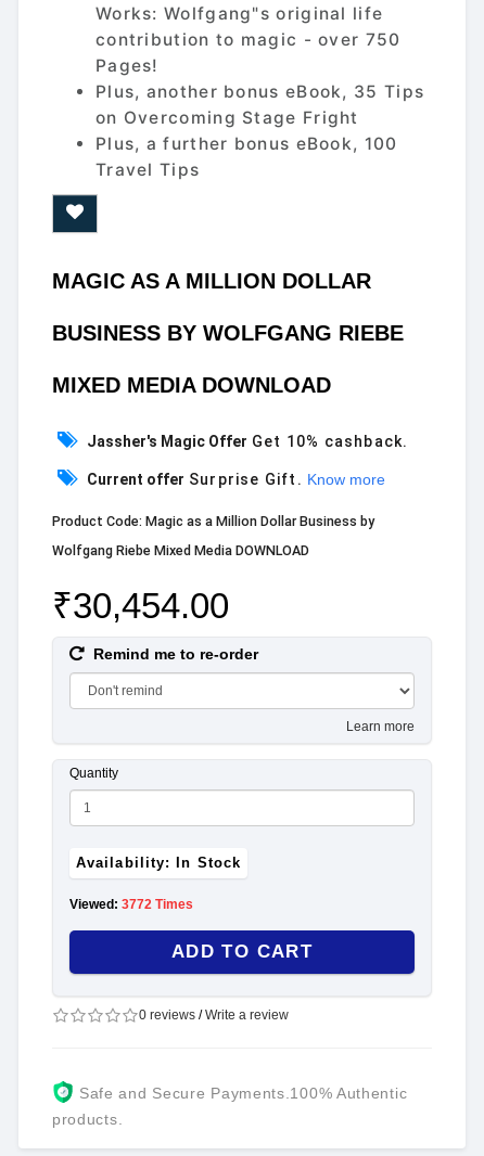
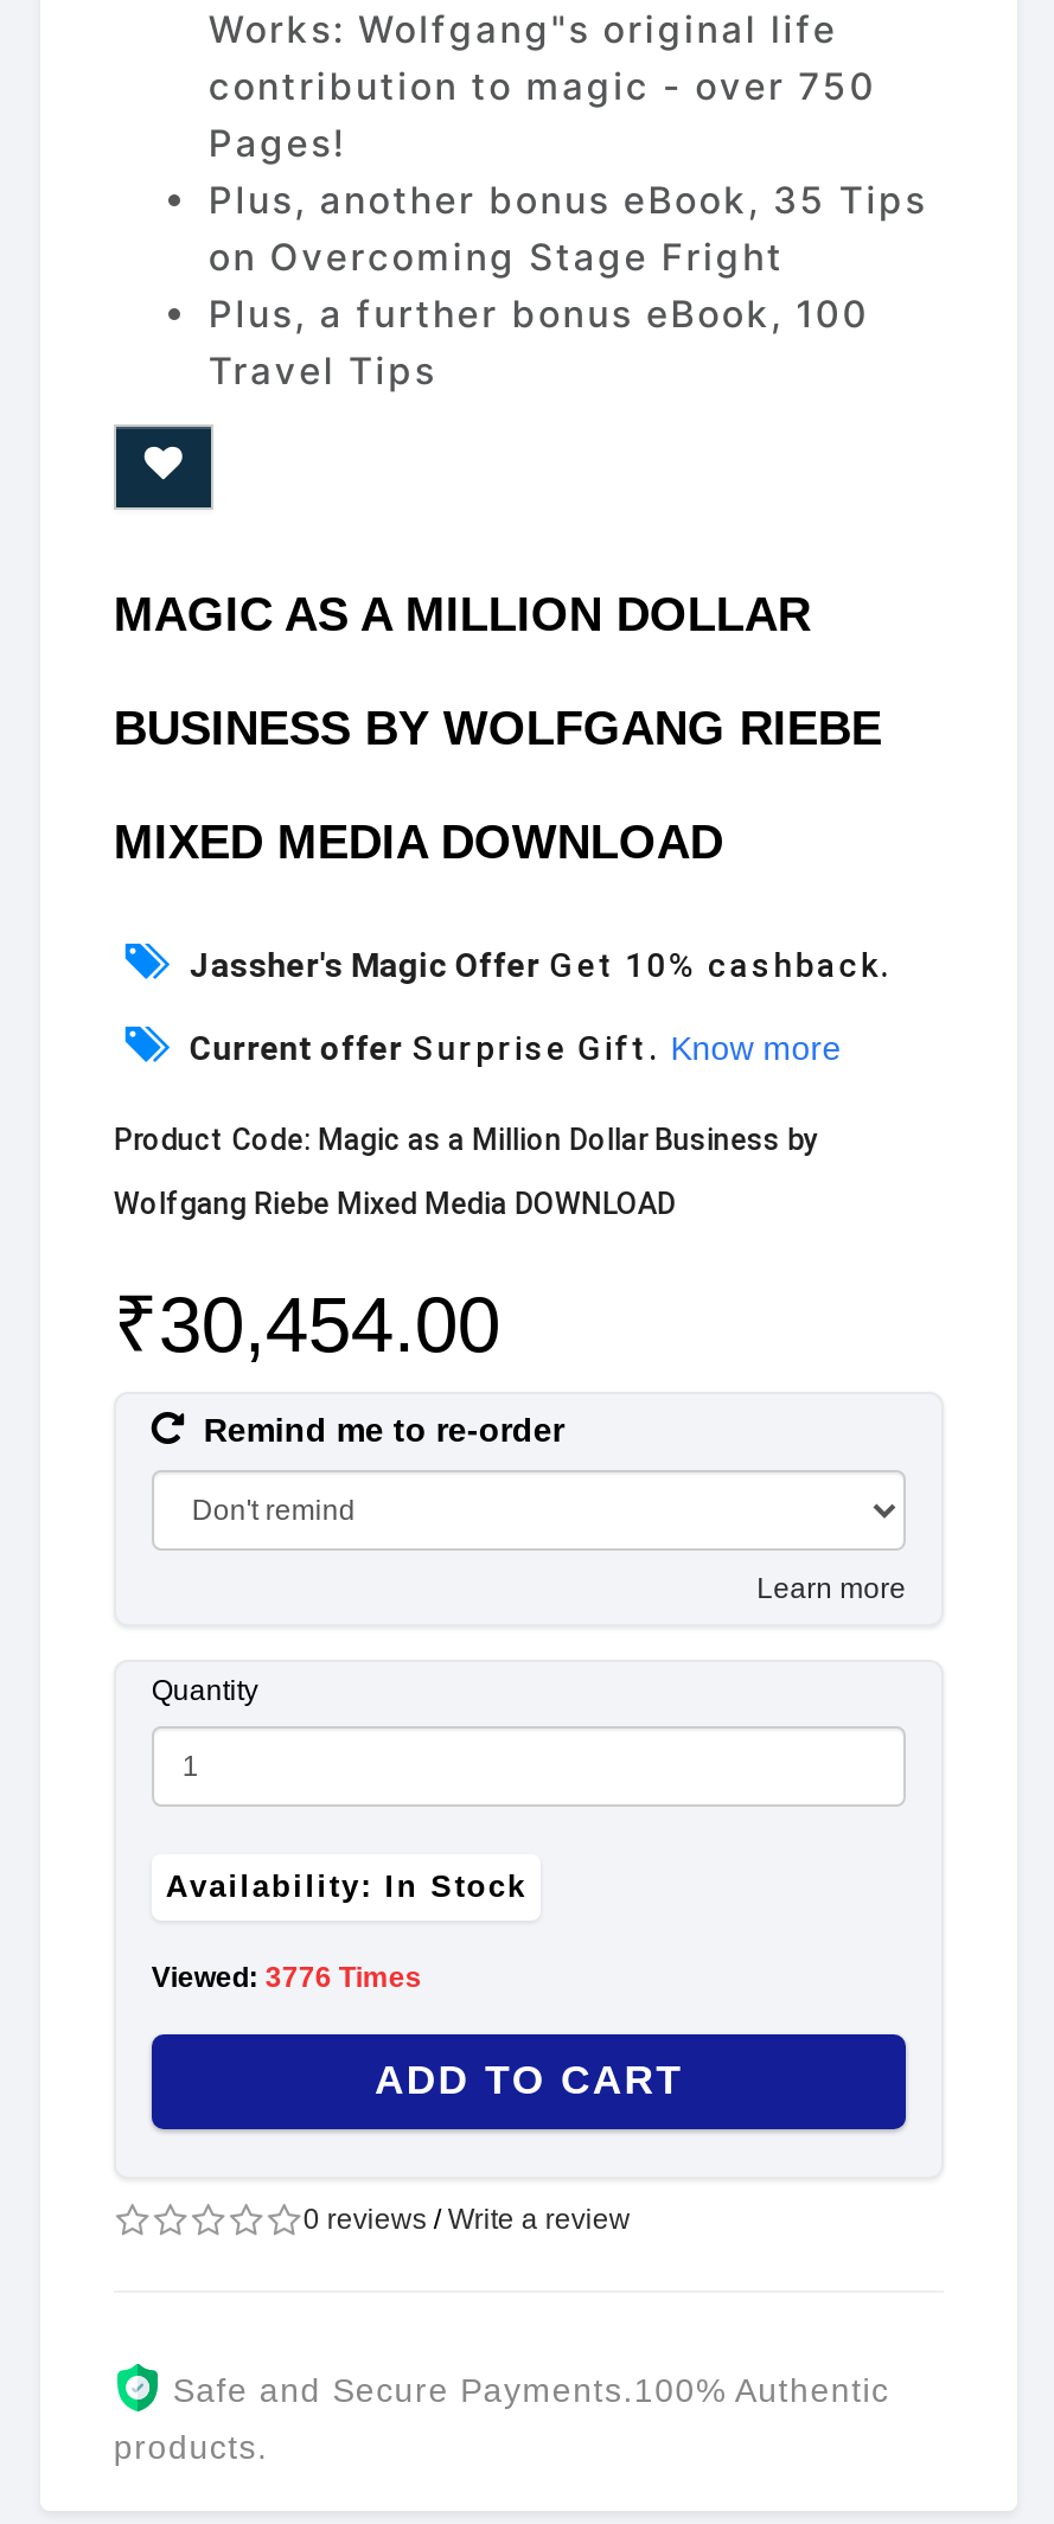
[69,897,193,912] Viewed: 3772 Times -> [152,1961,422,1994] Viewed: 3776 Times

